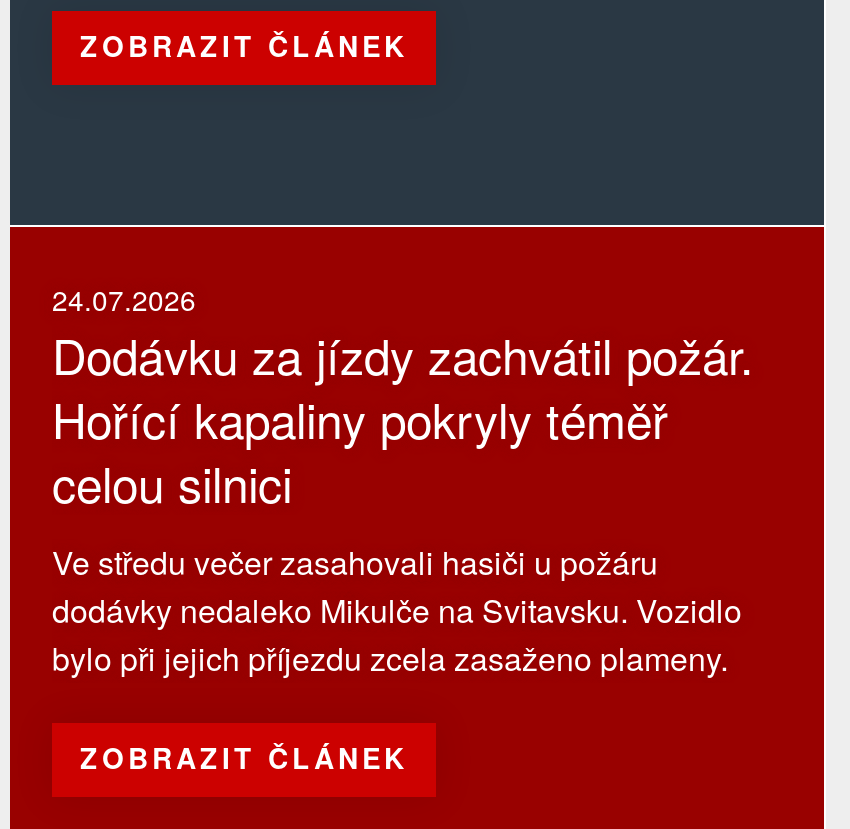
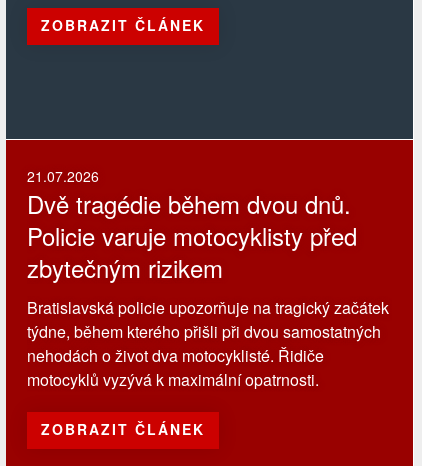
[52,278,754,680] 24.07.2026 | Dodávku za jízdy zachvátil požár. | Hořící kapaliny pokryly téměř | celou silnici | Ve středu večer zasahovali hasiči u požáru | dodávky nedaleko Mikulče na Svitavsku. Vozidlo | bylo při jejich příjezdu zcela zasaženo plameny. -> [27,165,389,390] 21.07.2026 | Dvě tragédie během dvou dnů. | Policie varuje motocyklisty před | zbytečným rizikem | Bratislavská policie upozorňuje na tragický začátek | týdne, během kterého přišli při dvou samostatných | nehodách o život dva motocyklisté. Řidiče | motocyklů vyzývá k maximální opatrnosti.

